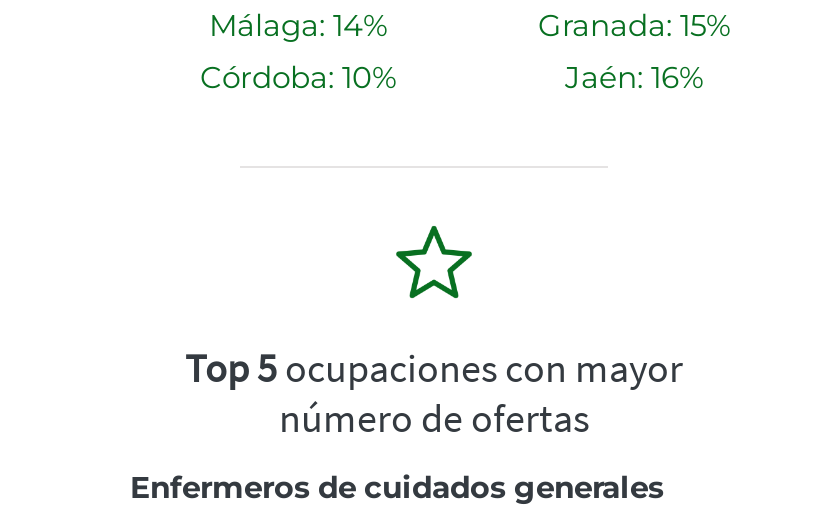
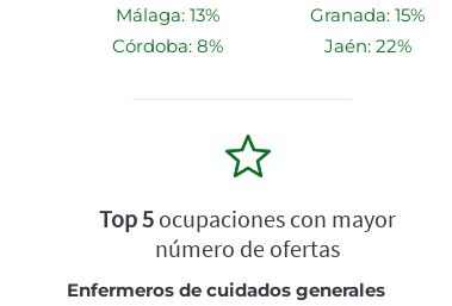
[209,6,387,44] Málaga: 14% -> [115,4,219,26] Málaga: 13%
[200,58,396,96] Córdoba: 10% -> [112,35,222,57] Córdoba: 8%
[565,58,703,96] Jaén: 16% -> [324,35,411,57] Jaén: 22%

